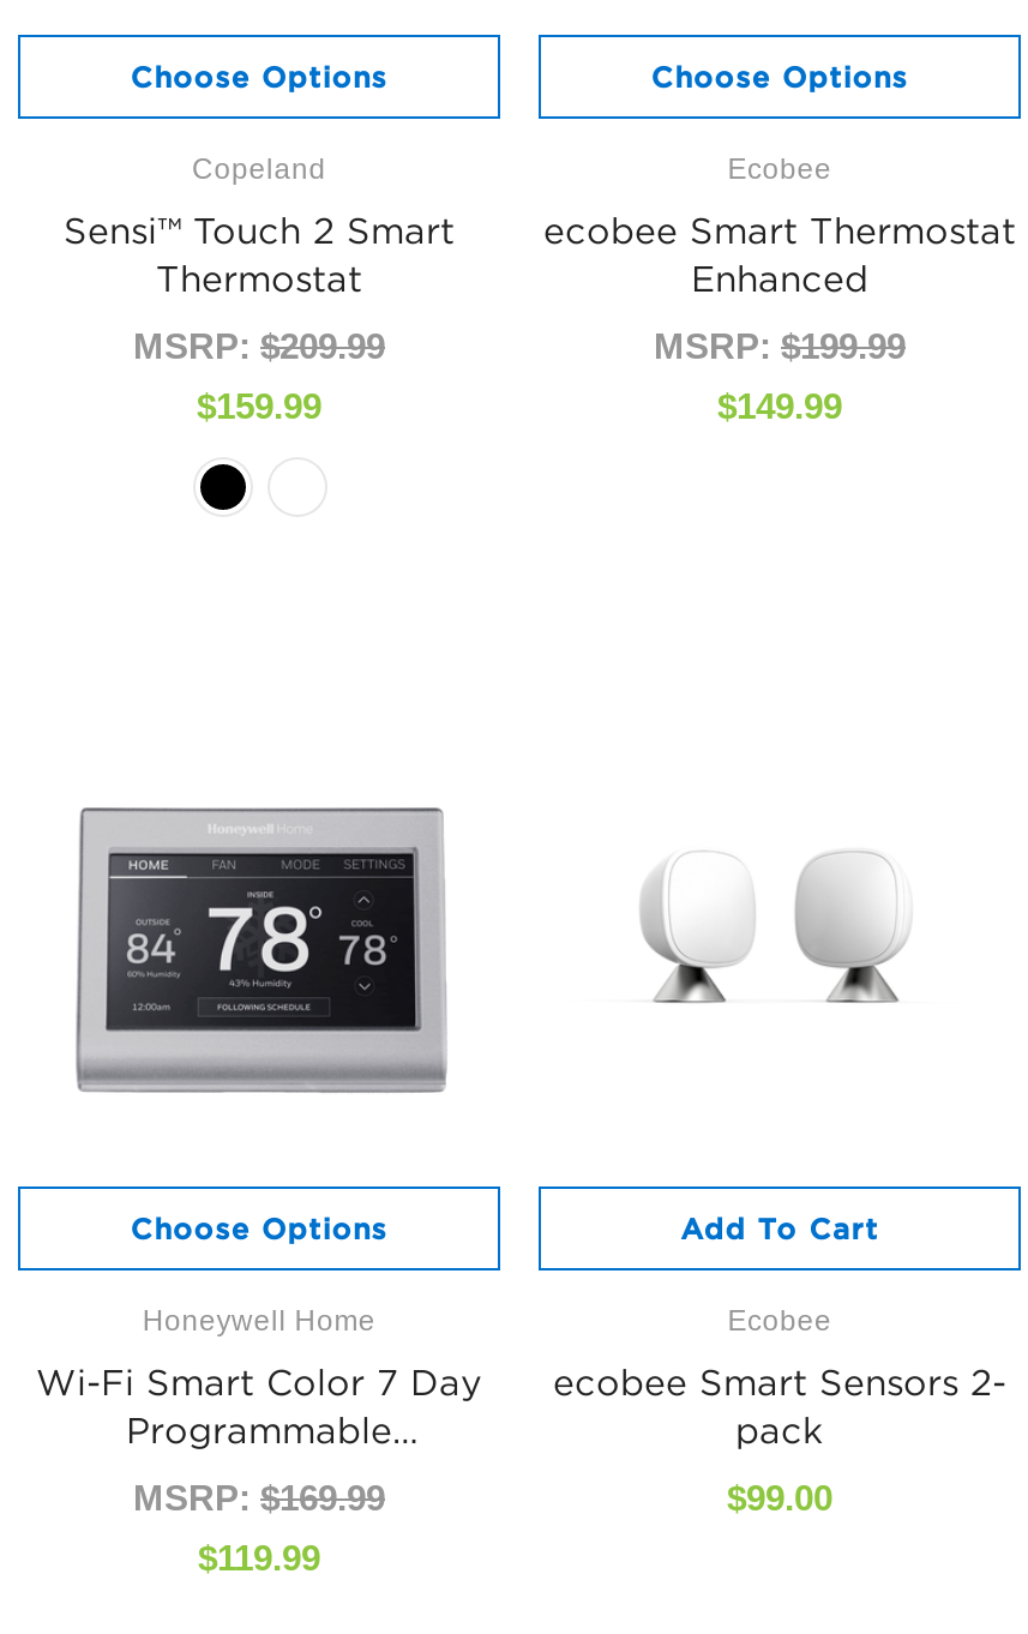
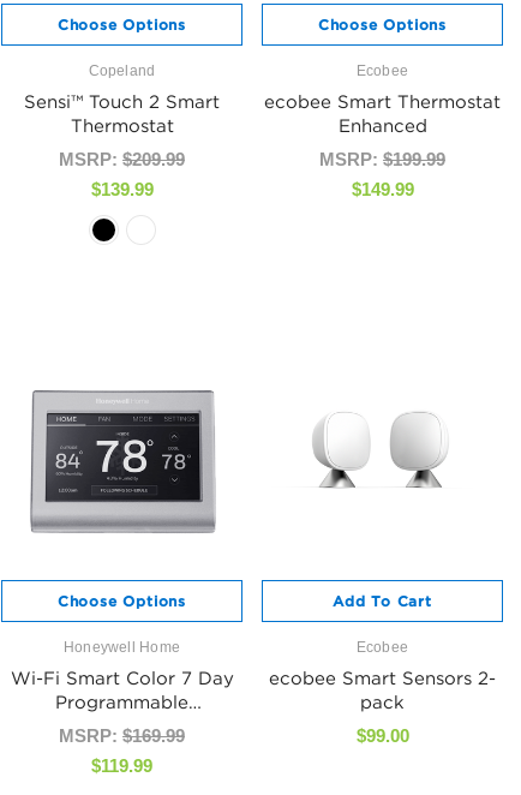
[197,385,321,426] $159.99 -> [91,179,153,199] $139.99

